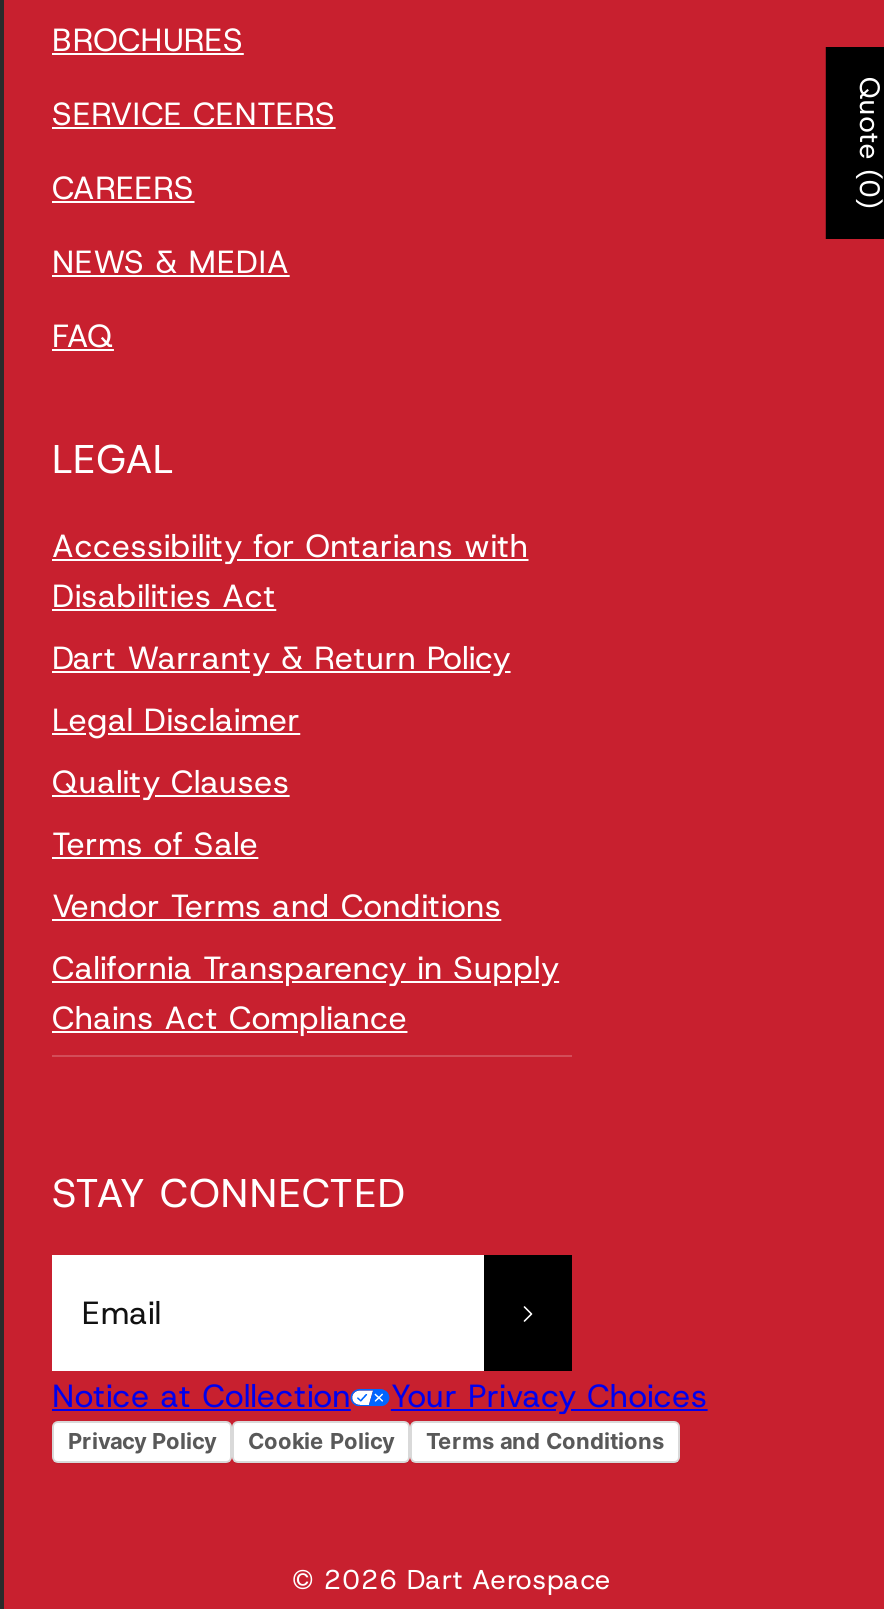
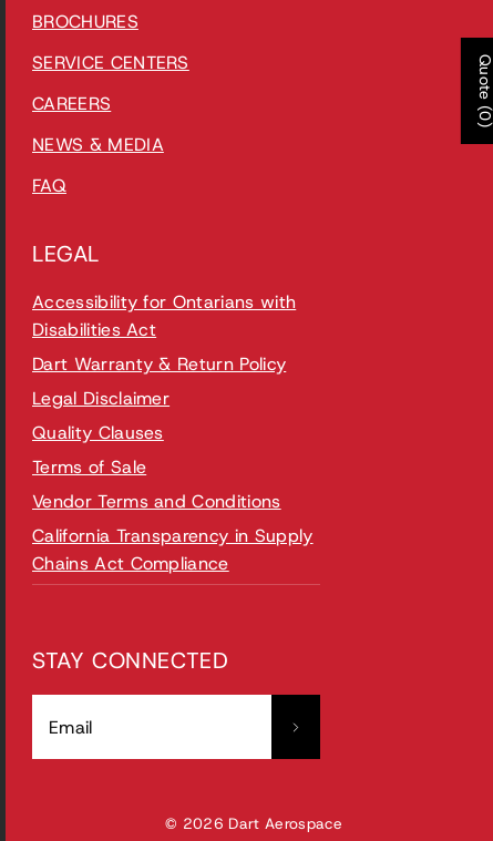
[52,1375,708,1455] Notice at Collection | Your Privacy Choices | Privacy Policy | Cookie Policy | Terms and Conditions -> none

